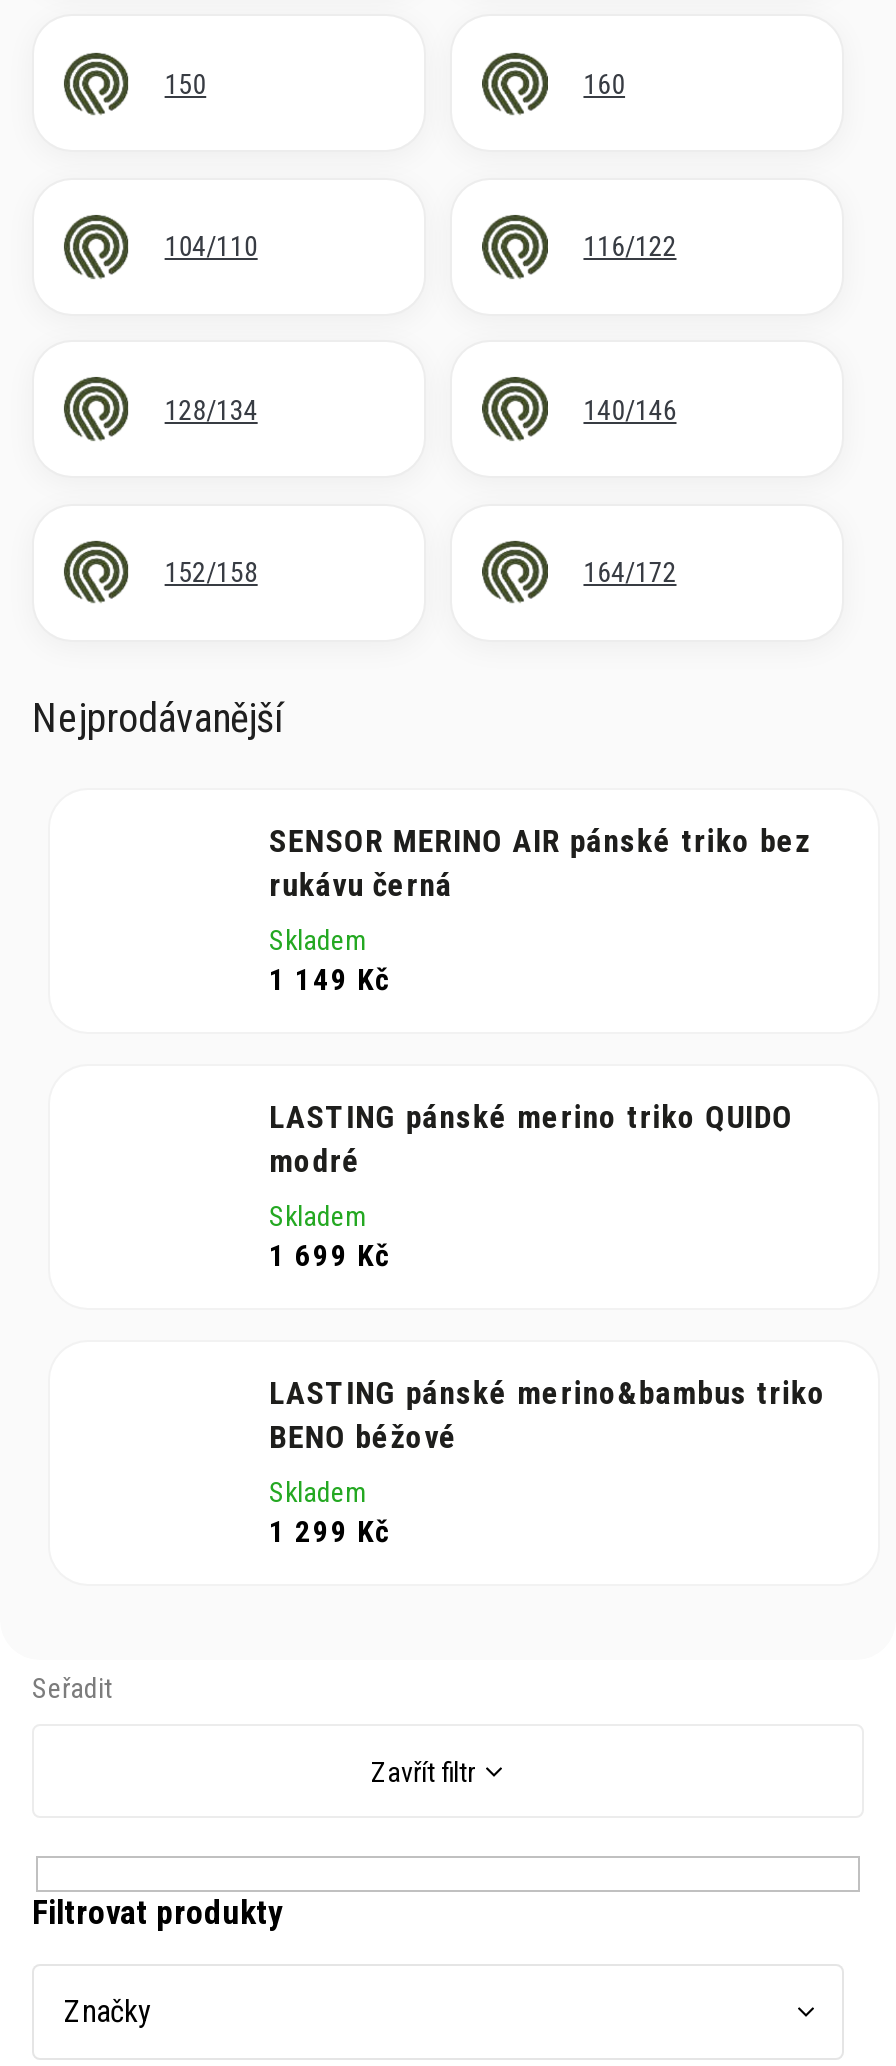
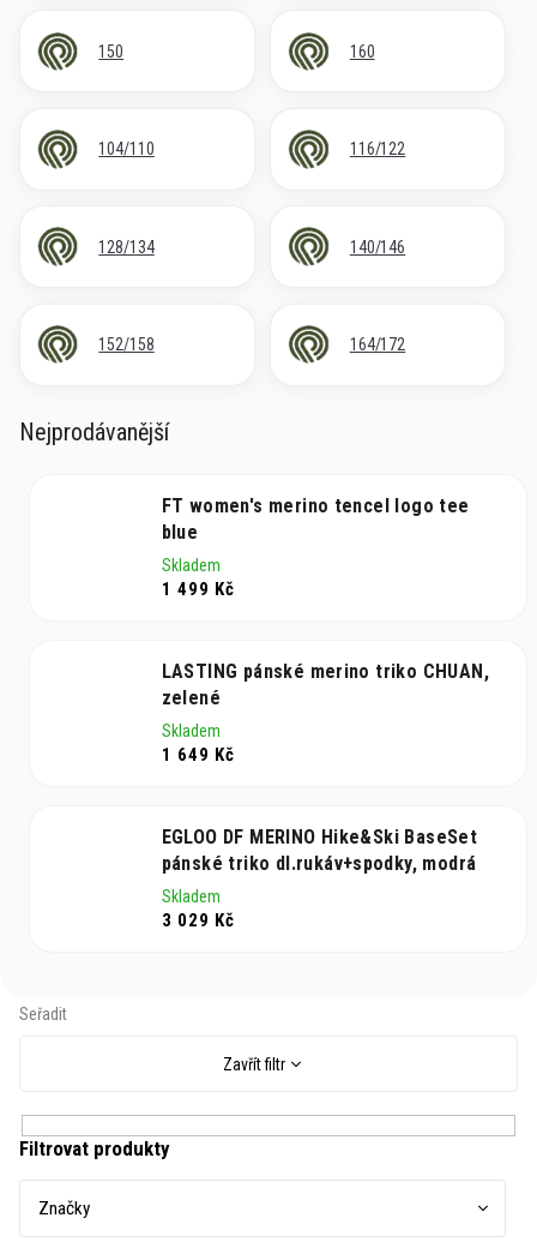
[269,822,812,904] SENSOR MERINO AIR pánské triko bez | rukávu černá -> [161,494,470,543] FT women's merino tencel logo tee | blue
[269,962,391,998] 1 149 Kč -> [161,578,234,600] 1 499 Kč
[269,1098,793,1180] LASTING pánské merino triko QUIDO | modré -> [161,660,489,709] LASTING pánské merino triko CHUAN, | zelené
[269,1238,391,1274] 1 699 Kč -> [161,744,234,765] 1 649 Kč
[269,1374,826,1456] LASTING pánské merino&bambus triko | BENO béžové -> [161,825,477,875] EGLOO DF MERINO Hike&Ski BaseSet | pánské triko dl.rukáv+spodky, modrá
[269,1514,391,1550] 1 299 Kč -> [161,909,234,931] 3 029 Kč

